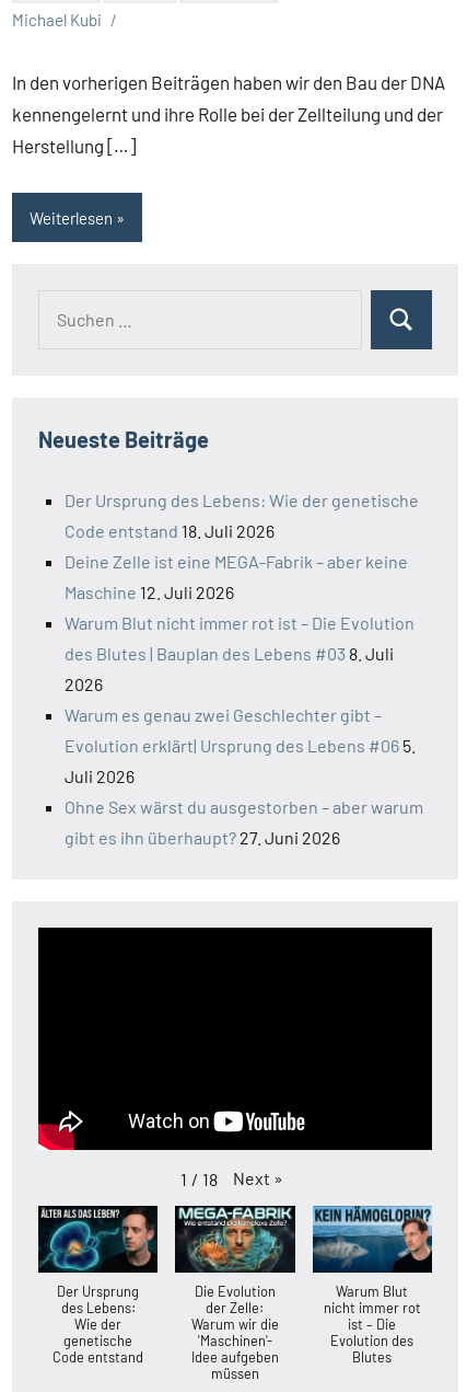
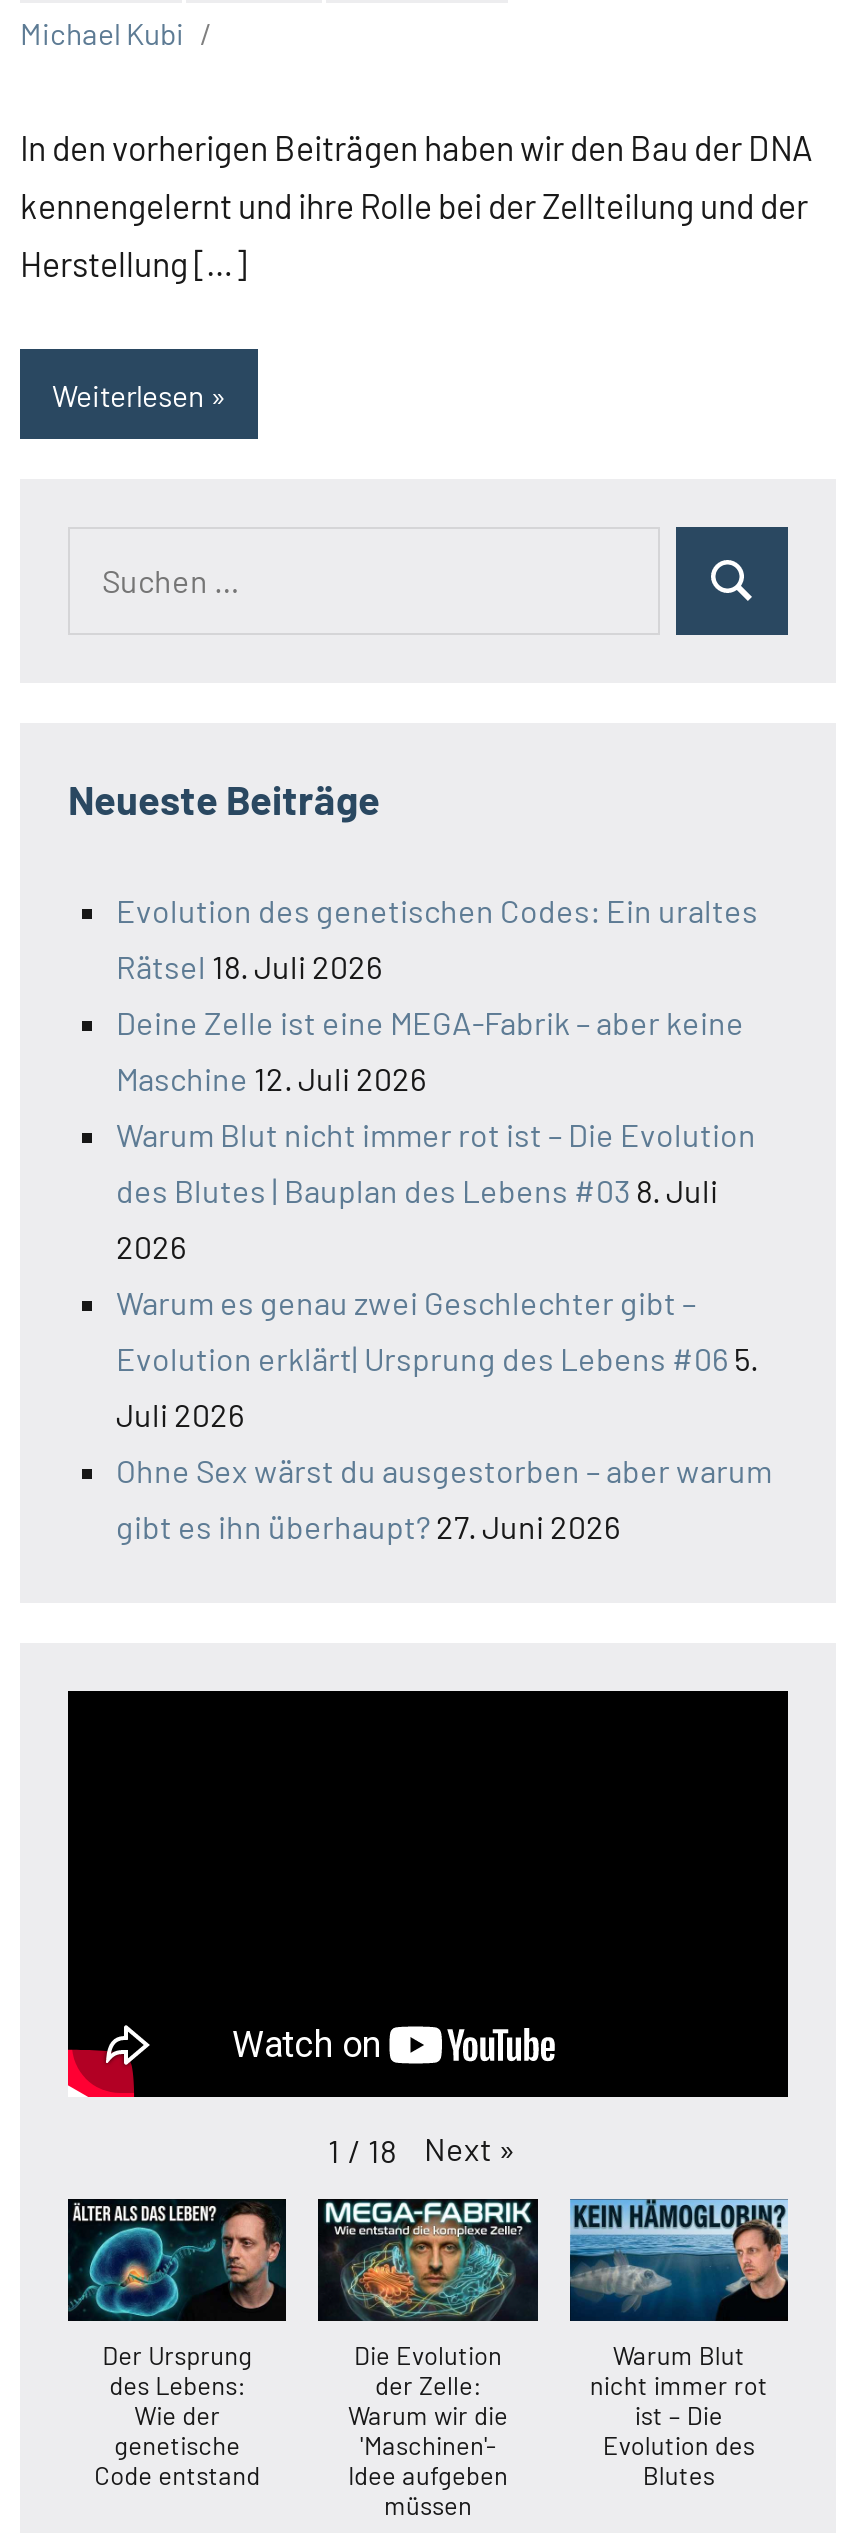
[65,490,419,511] Der Ursprung des Lebens: Wie der genetische -> [116,892,758,930] Evolution des genetischen Codes: Ein uraltes
[65,521,275,541] Code entstand 18. Juli 2026 -> [116,948,382,986] Rätsel 18. Juli 2026

